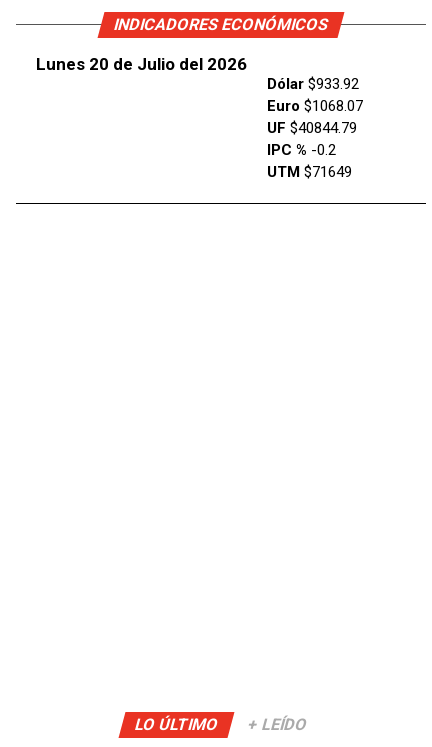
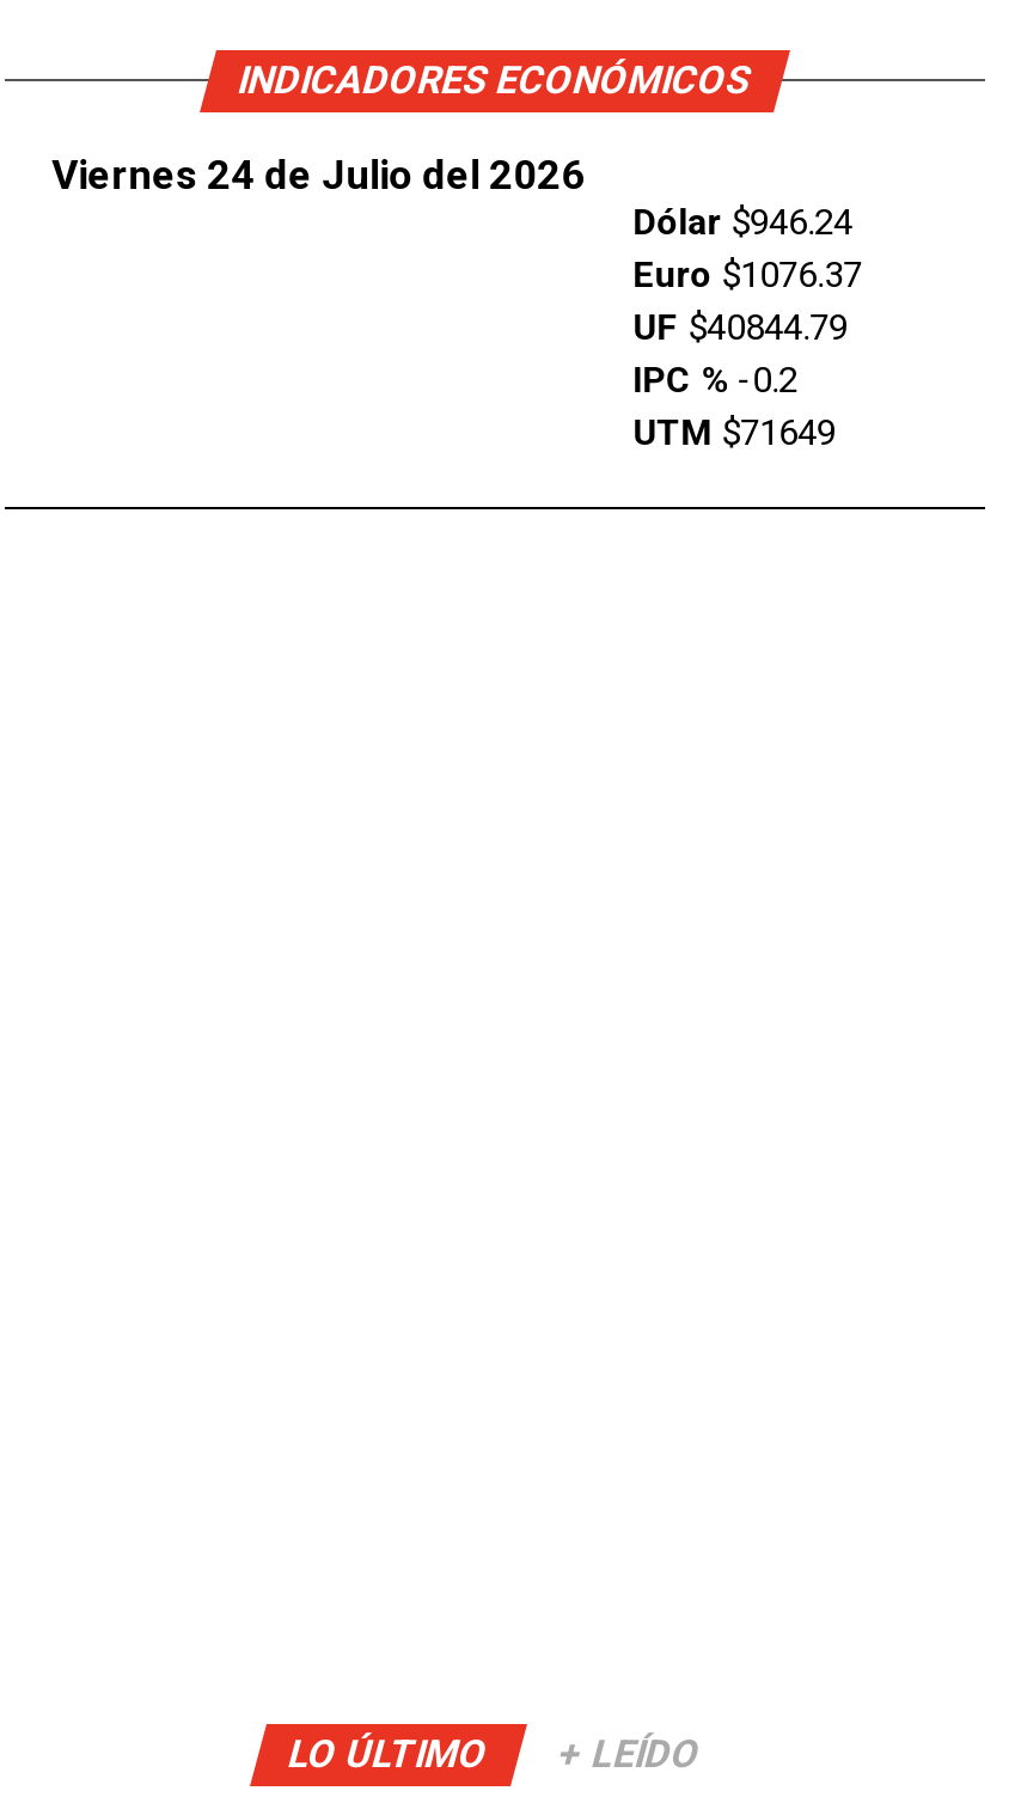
[36,54,247,74] Lunes 20 de Julio del 2026 -> [52,151,585,199] Viernes 24 de Julio del 2026
[267,75,359,93] Dólar $933.92 -> [633,202,853,245] Dólar $946.24
[267,97,363,115] Euro $1068.07 -> [633,254,862,297] Euro $1076.37

